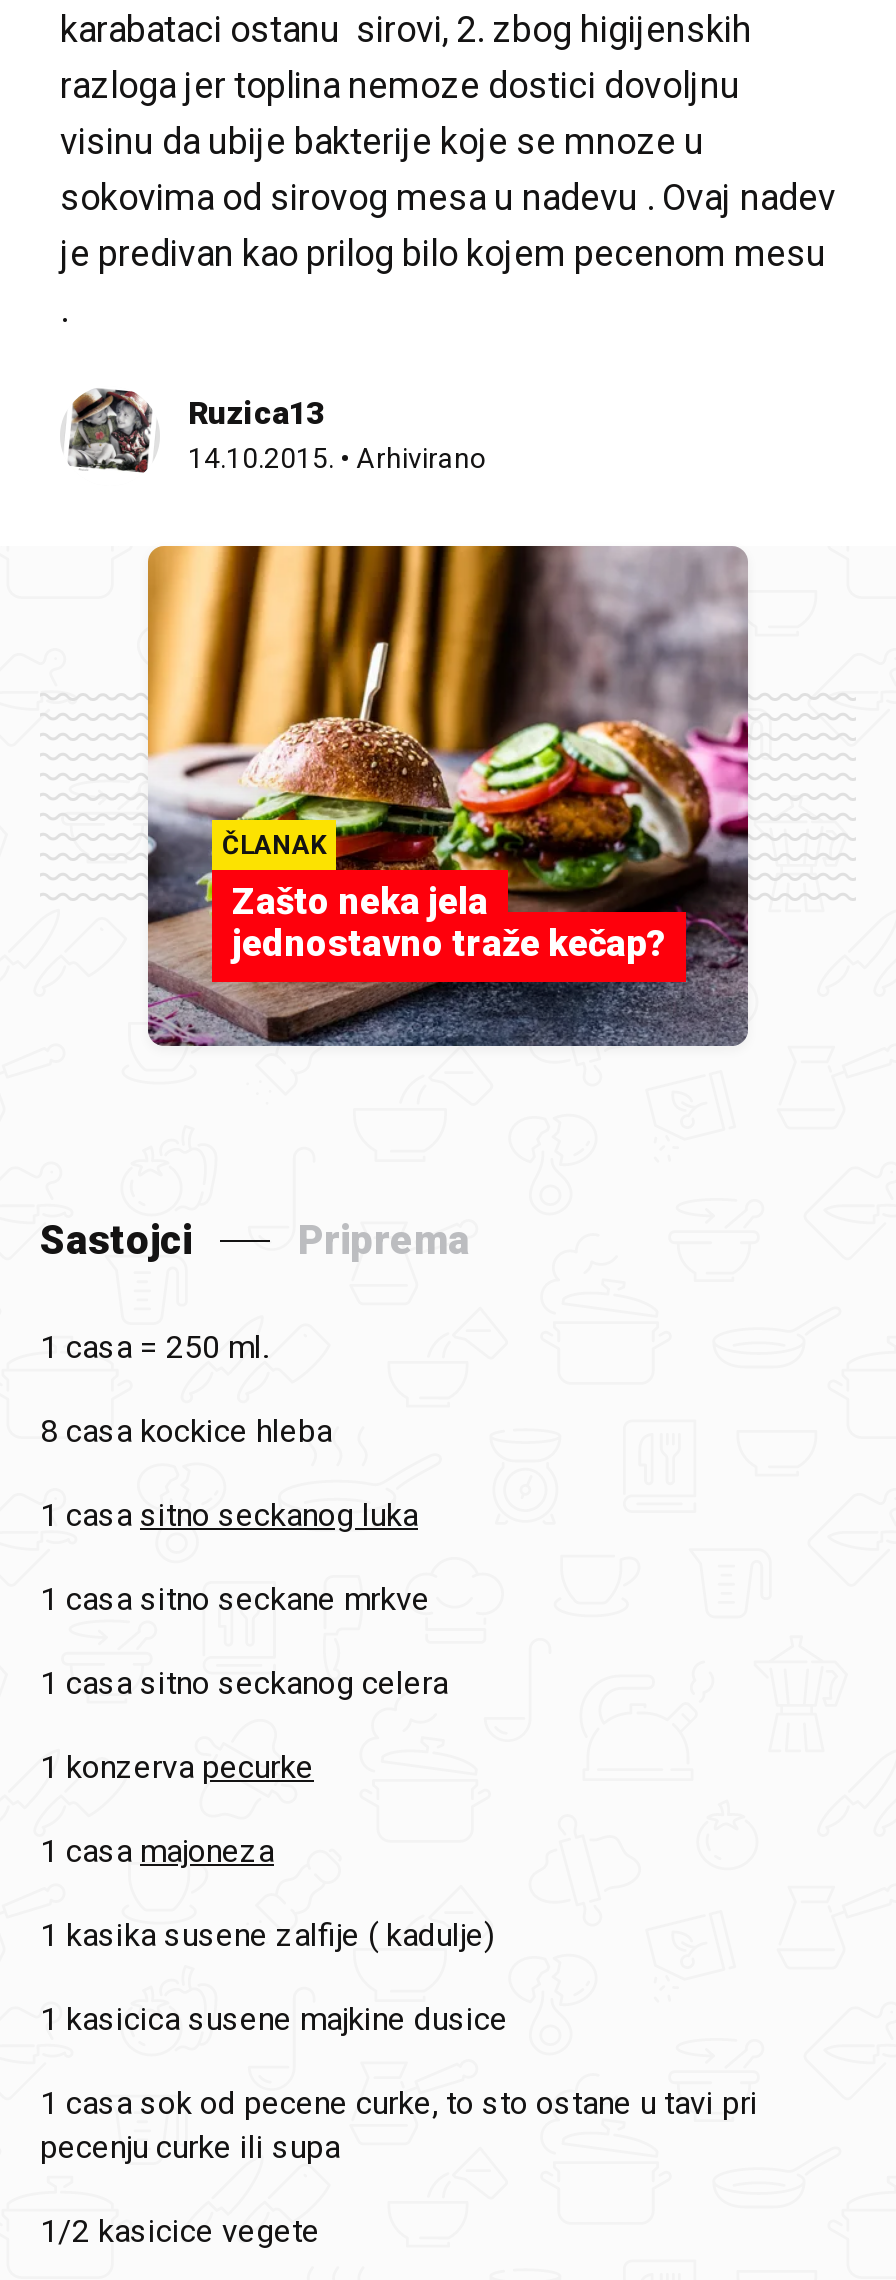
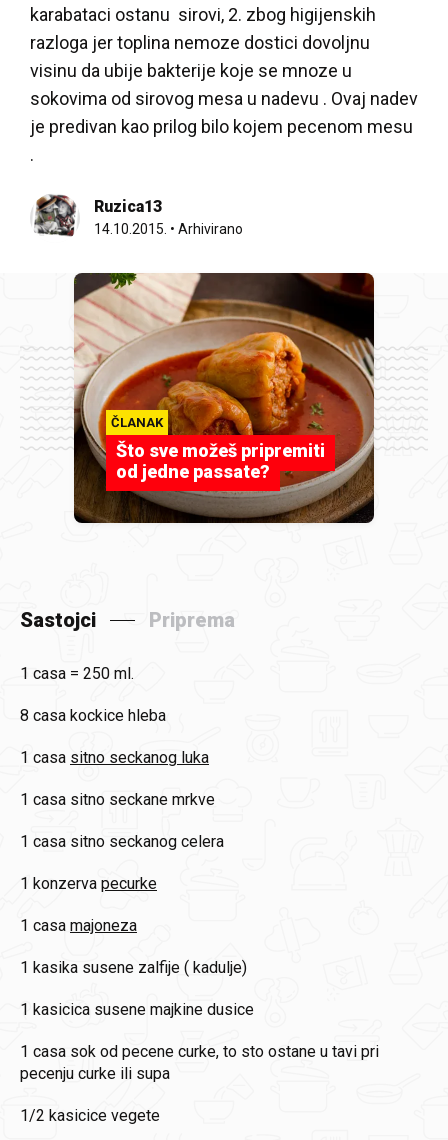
[146,544,750,1048] [image] | Zašto neka jela | jednostavno traže kečap? -> [73,272,375,524] [image] | Što sve možeš pripremiti | od jedne passate?

